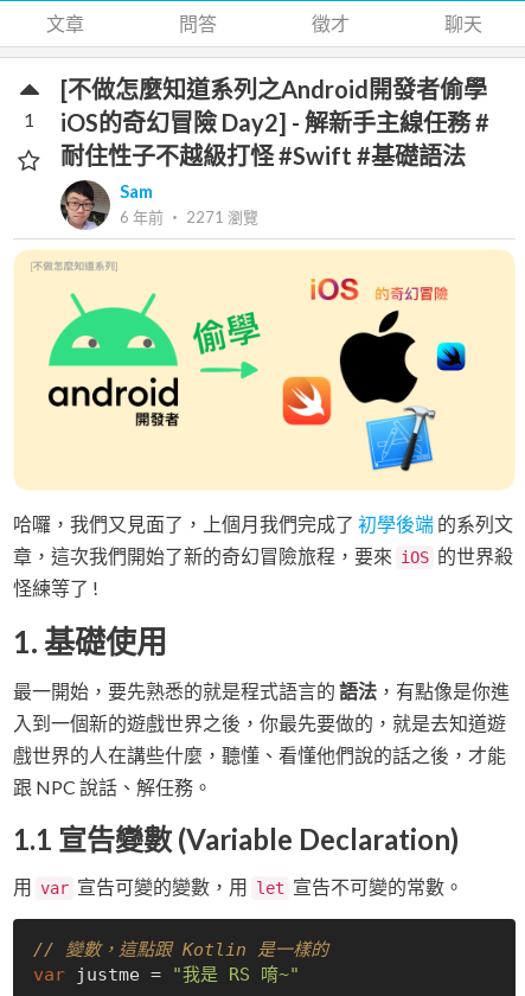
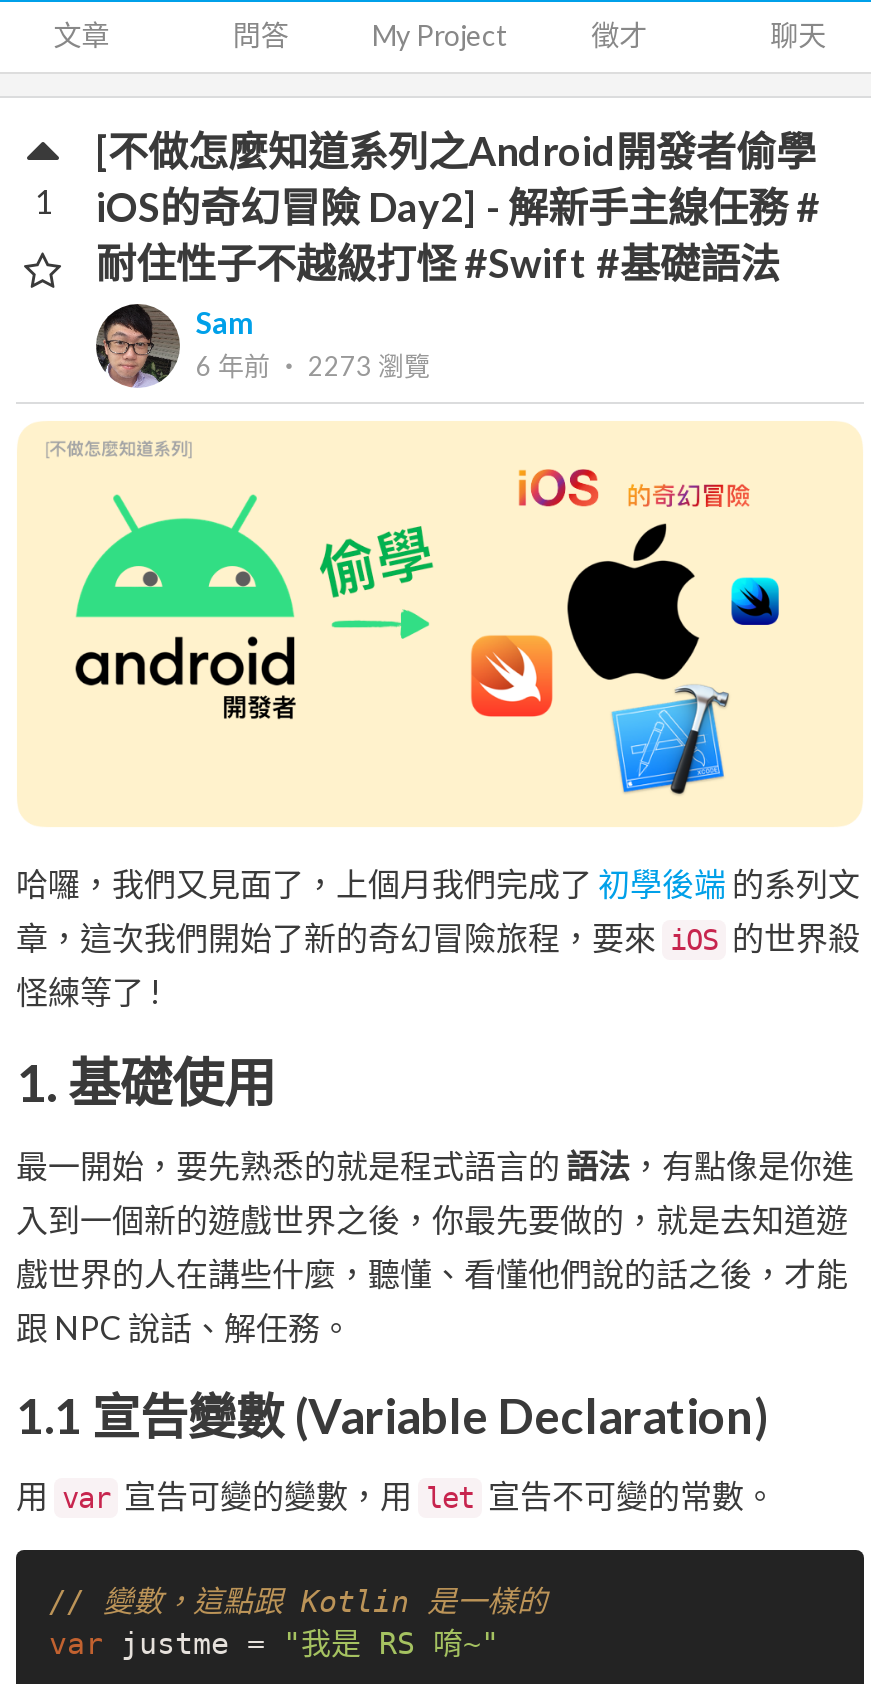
none -> [372,18,508,52] My Project
[120,207,258,226] 6 年前‧ 2271瀏覽 -> [196,350,430,382] 6 年前‧ 2273瀏覽

